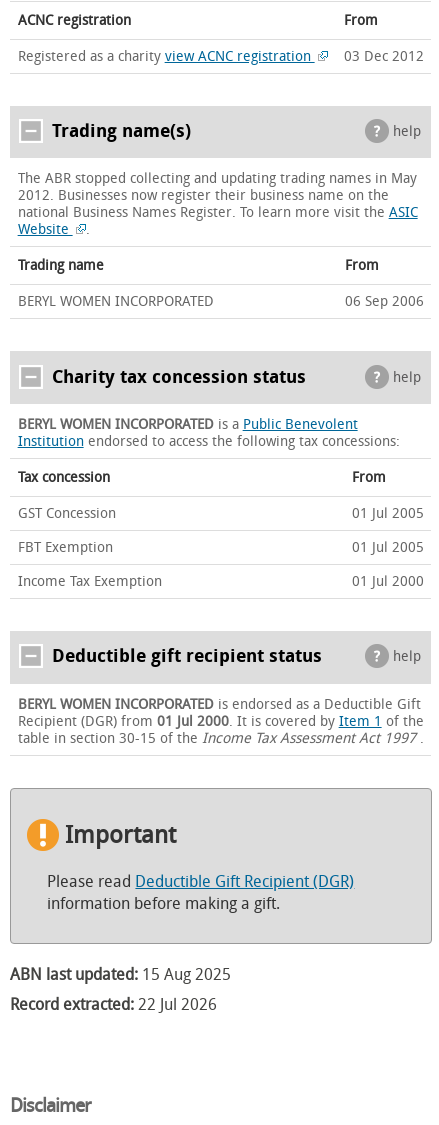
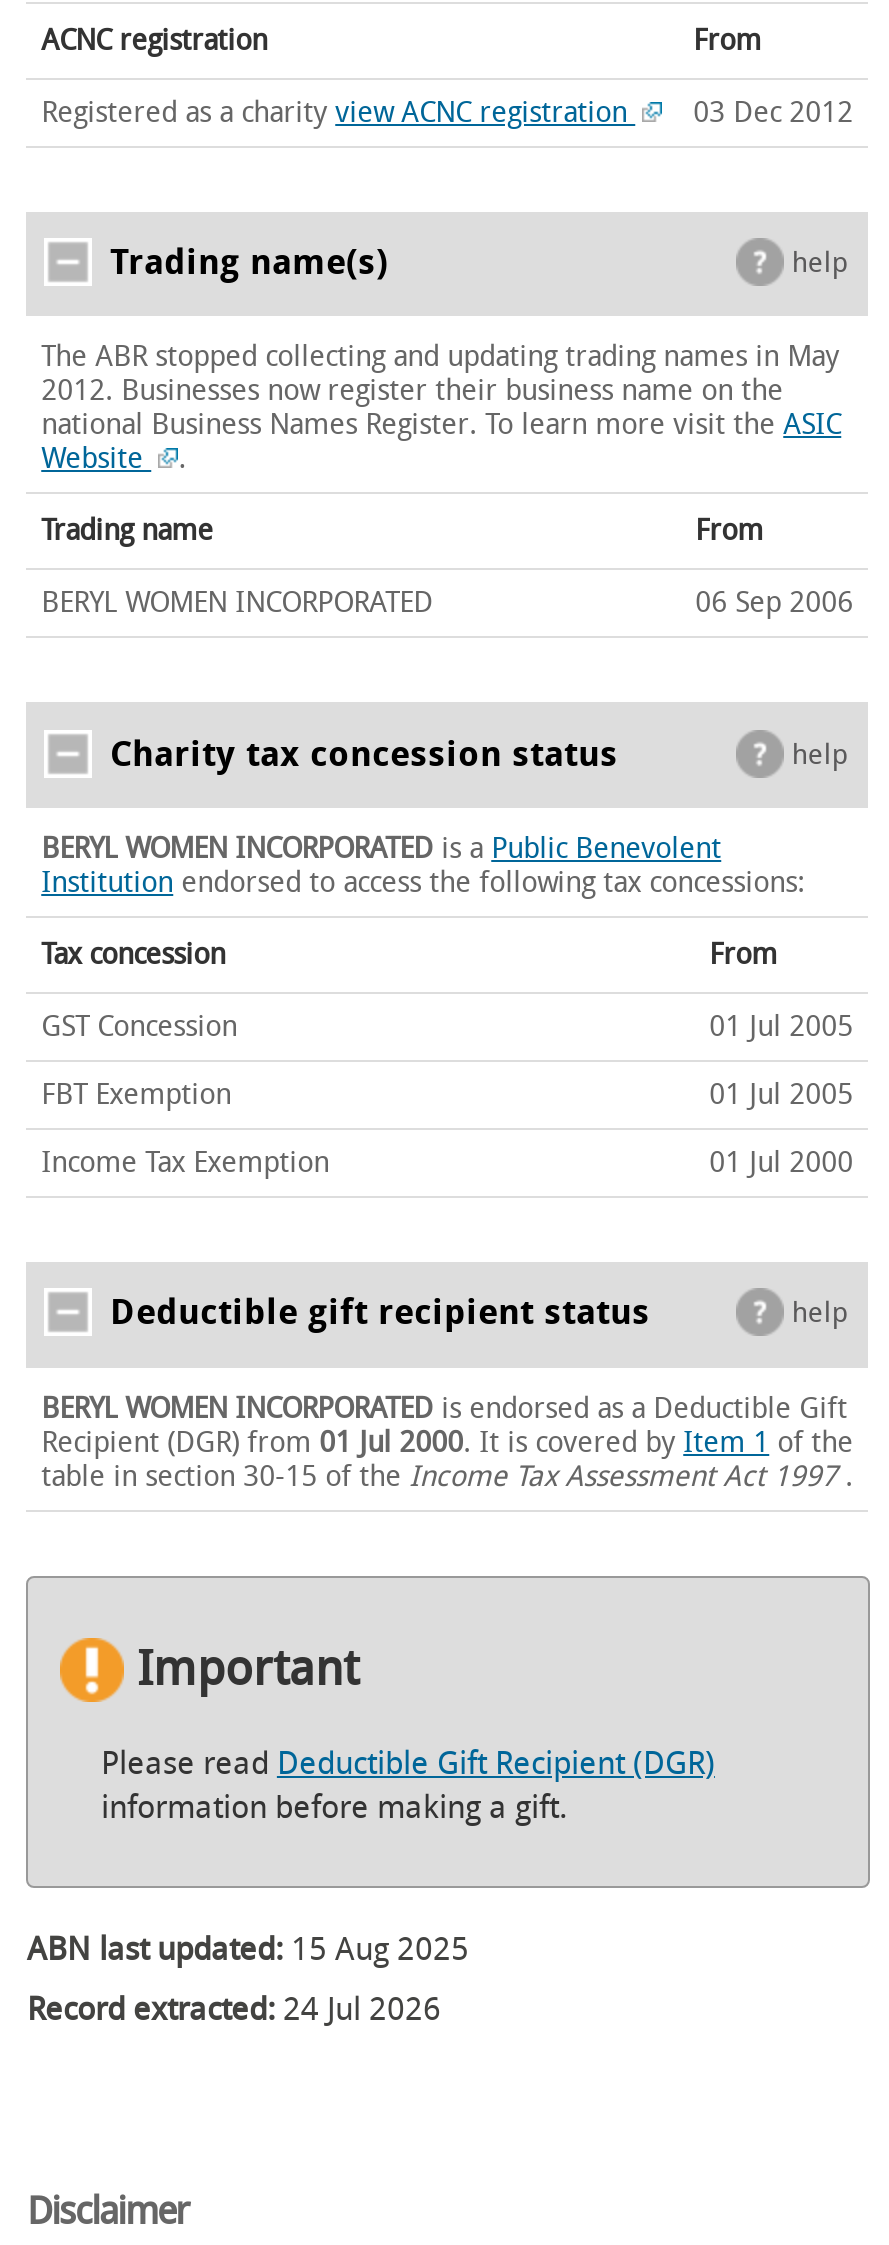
[10,995,217,1014] Record extracted: 22 Jul 2026 -> [27,1991,441,2029] Record extracted: 24 Jul 2026

